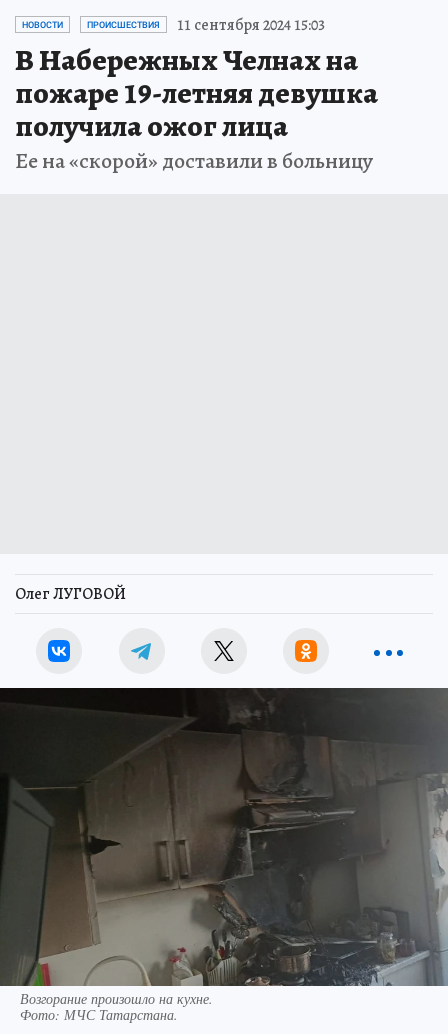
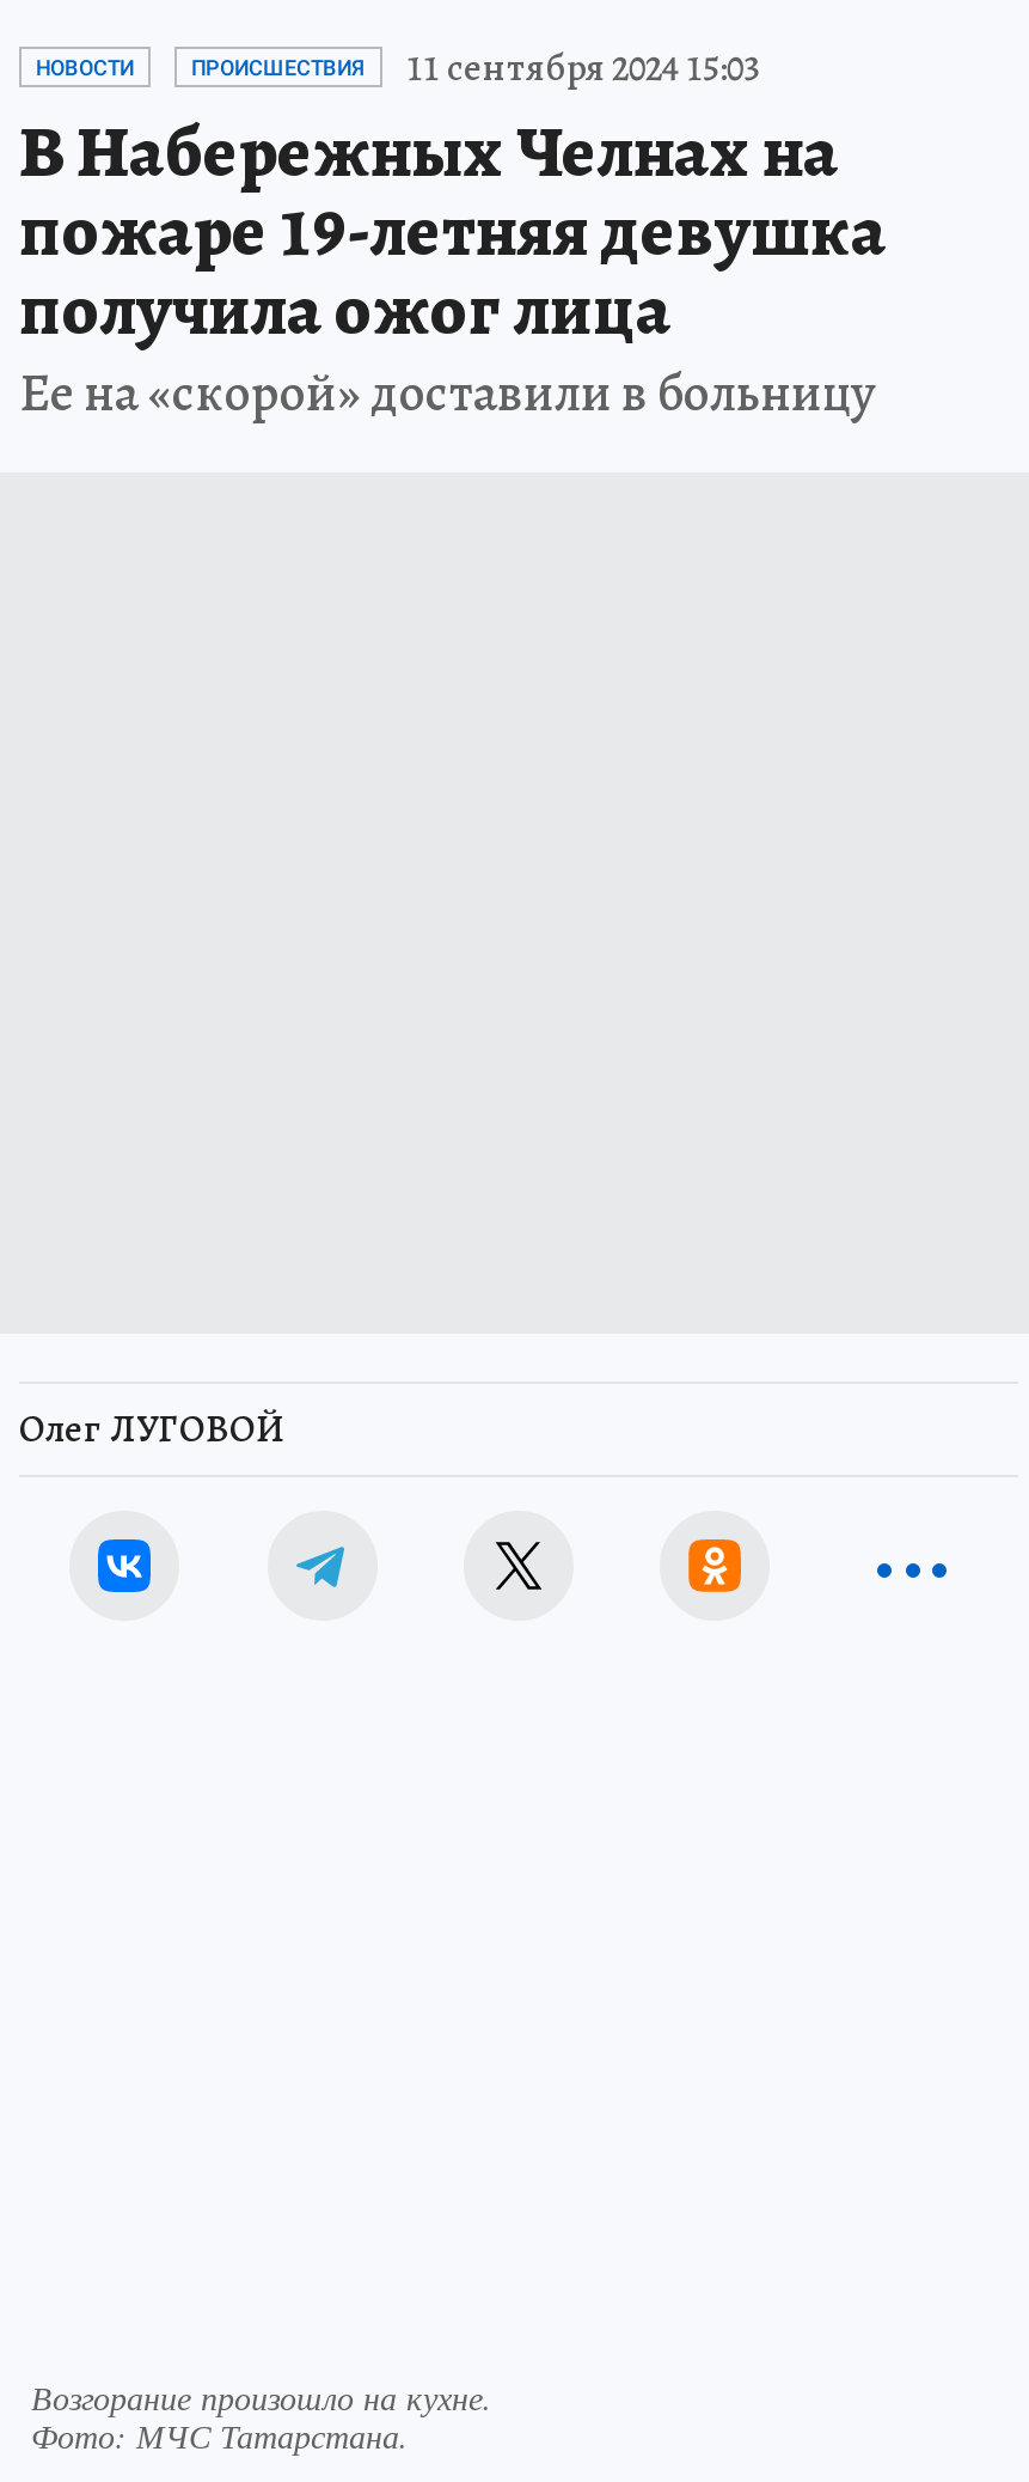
[3,687,445,987] [image] -> none

